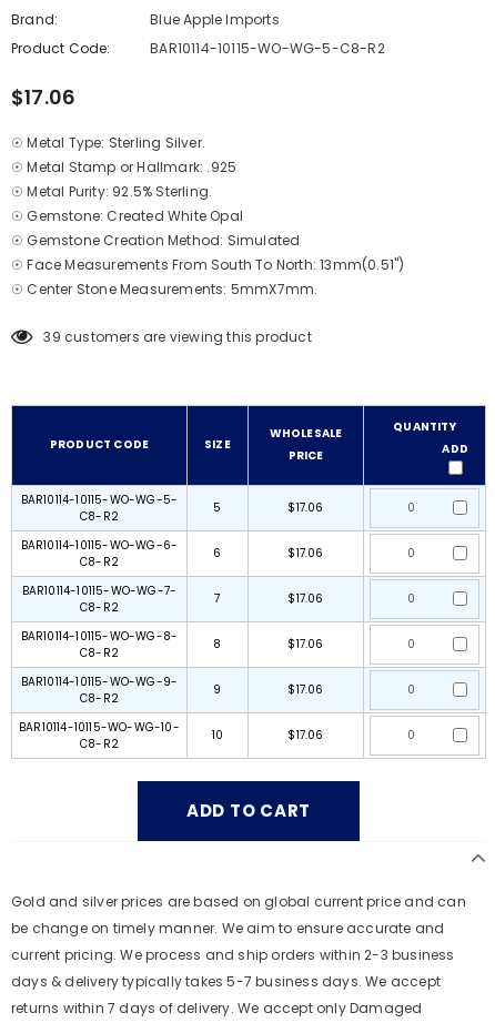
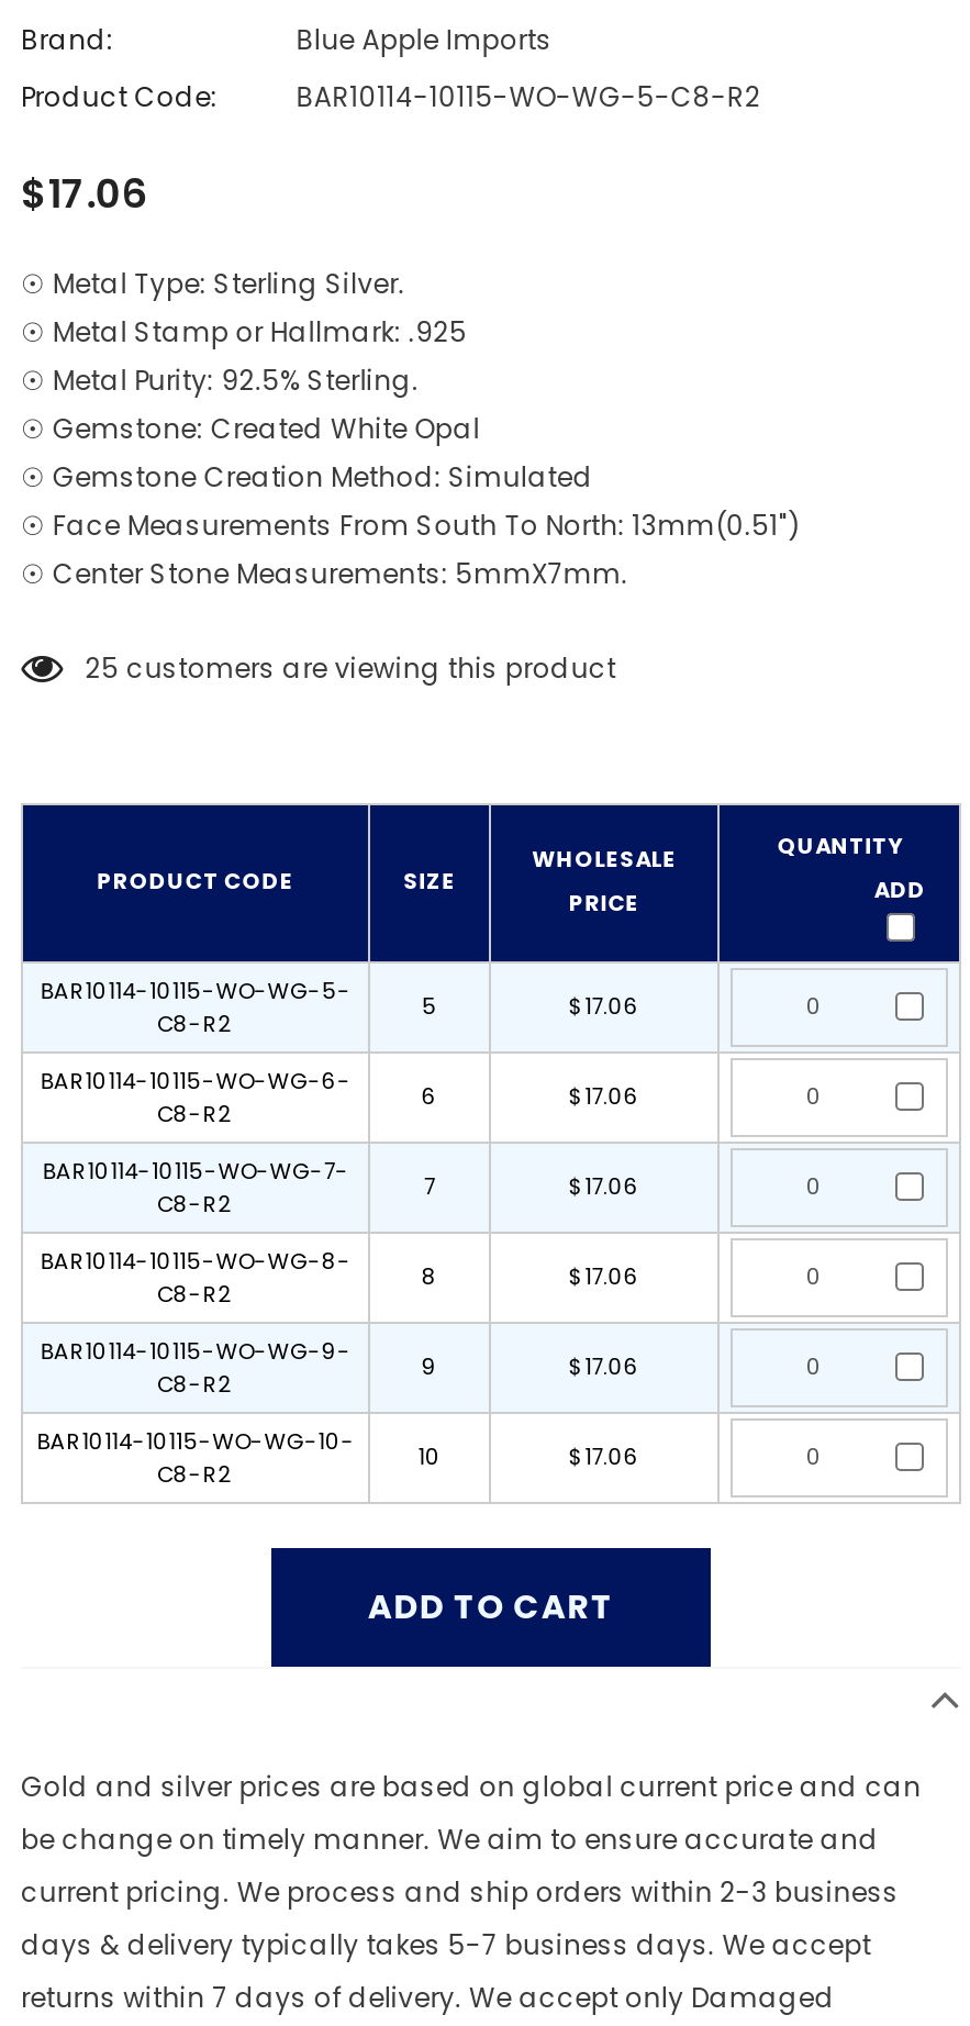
[44,327,312,346] 39 customers are viewing this product -> [85,649,616,687] 25 customers are viewing this product

